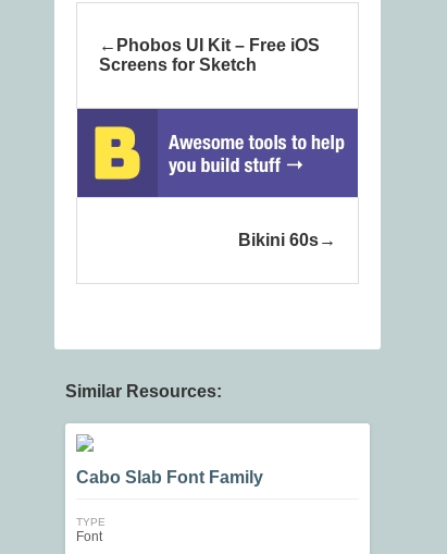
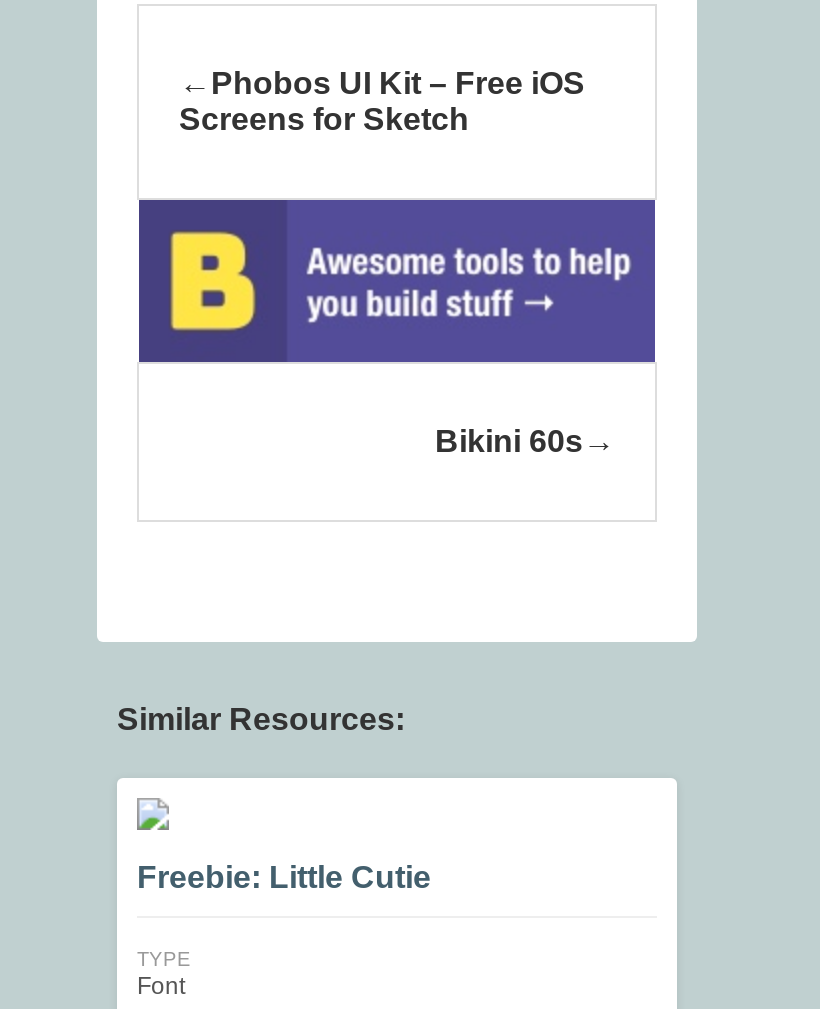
[76,468,263,487] Cabo Slab Font Family -> [137,860,431,894] Freebie: Little Cutie

